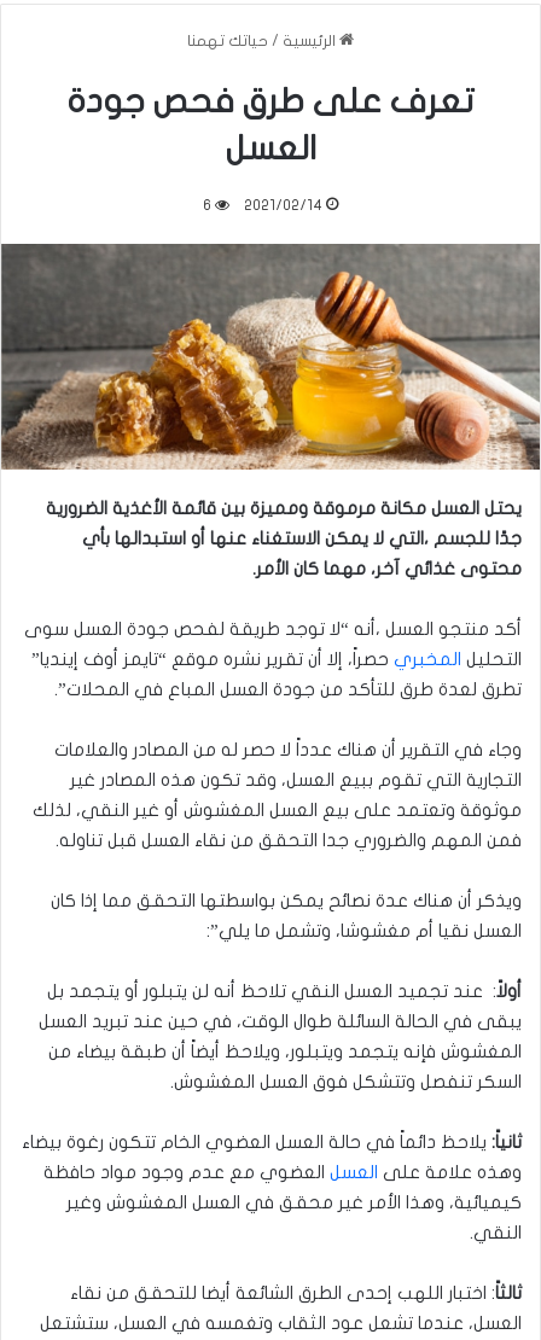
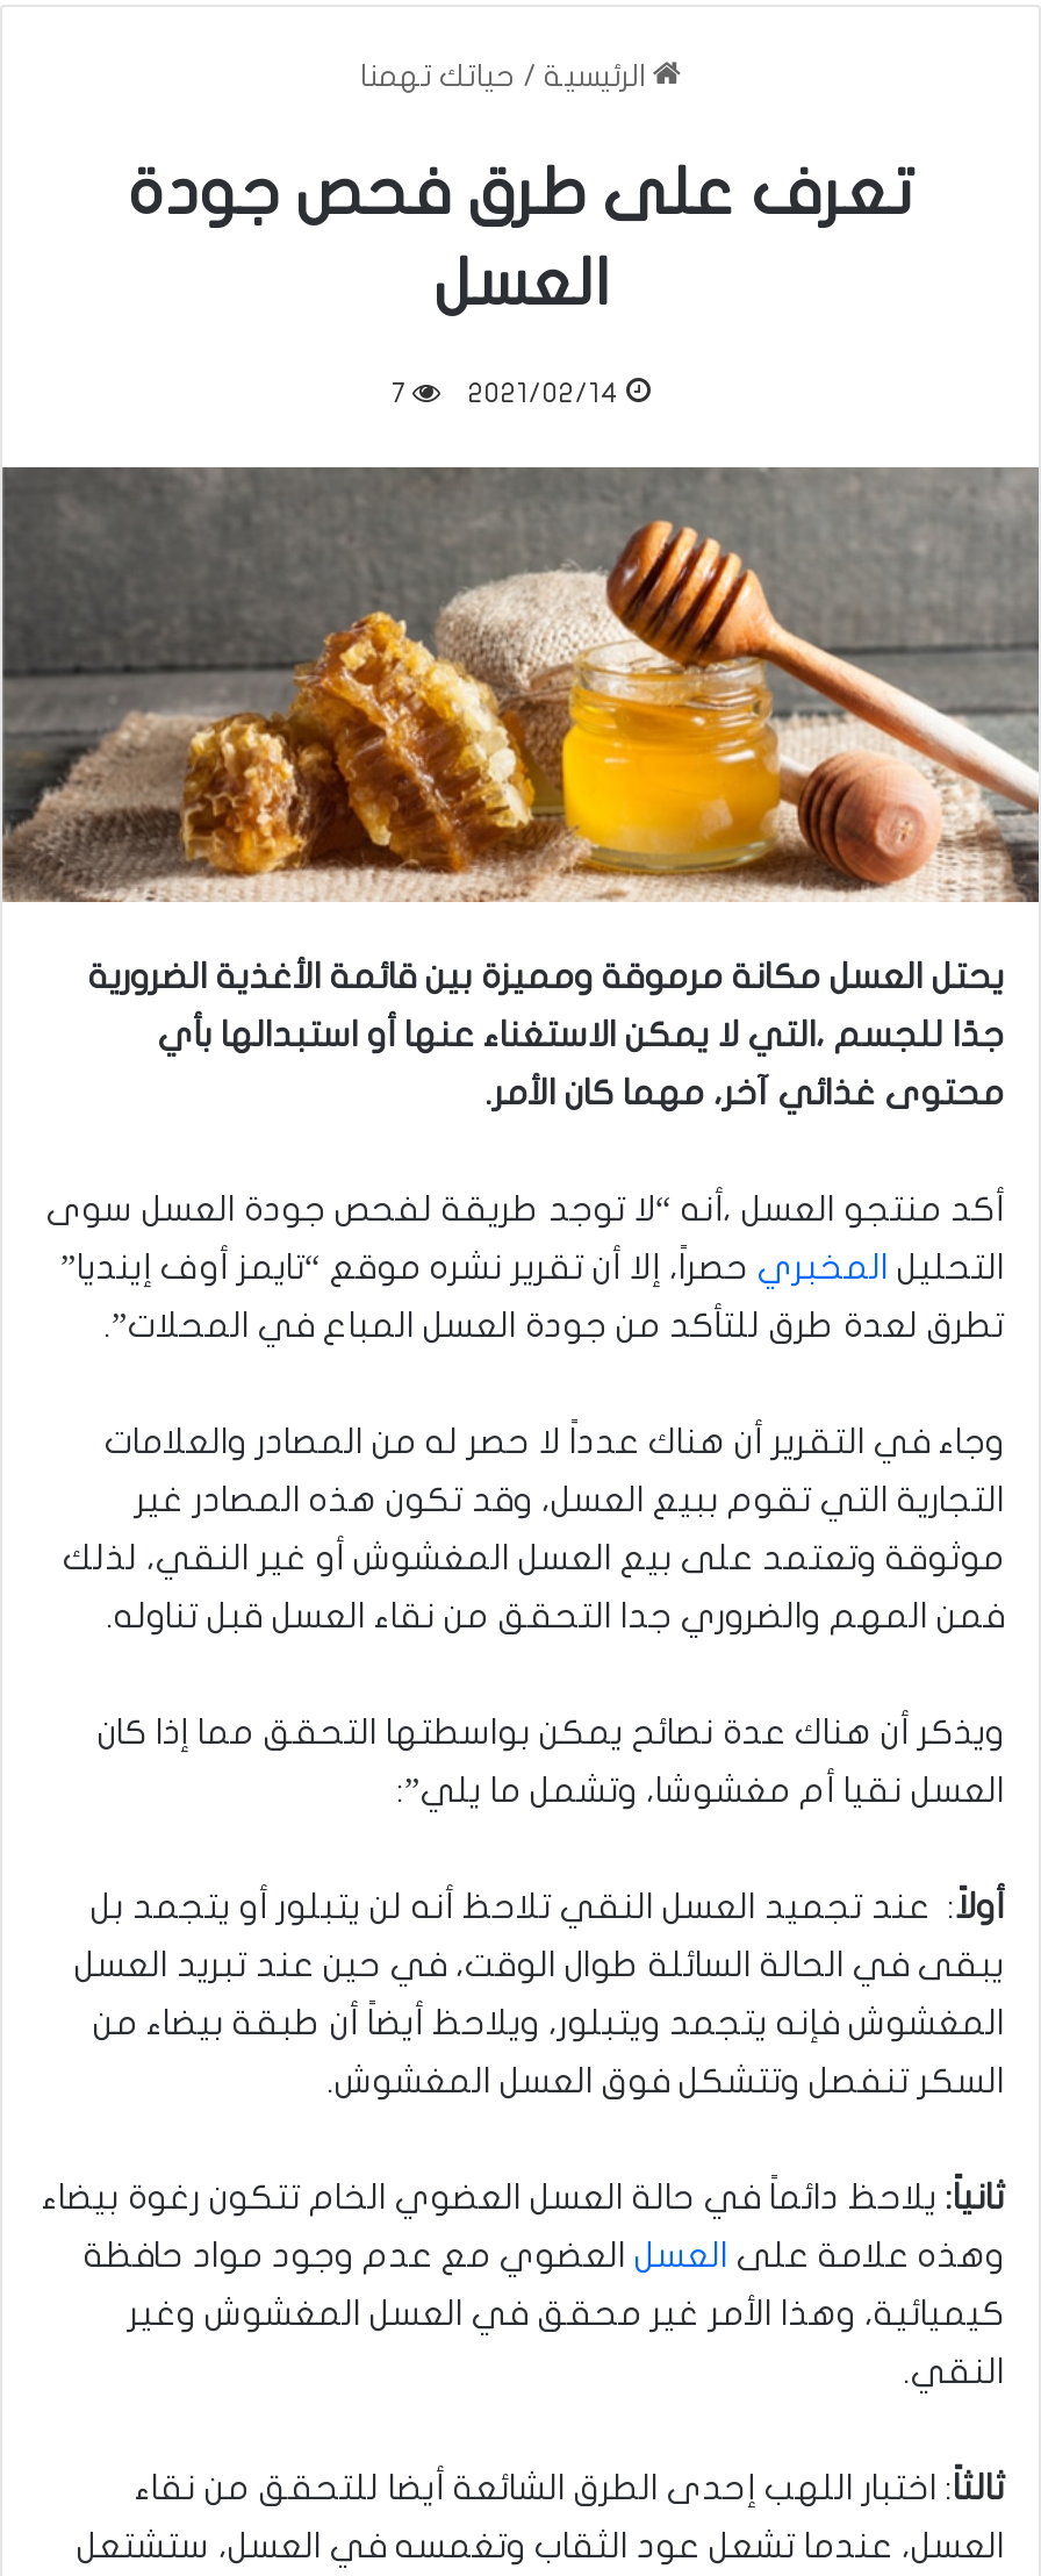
[203,198,211,212] 6 -> [392,379,405,407] 7

